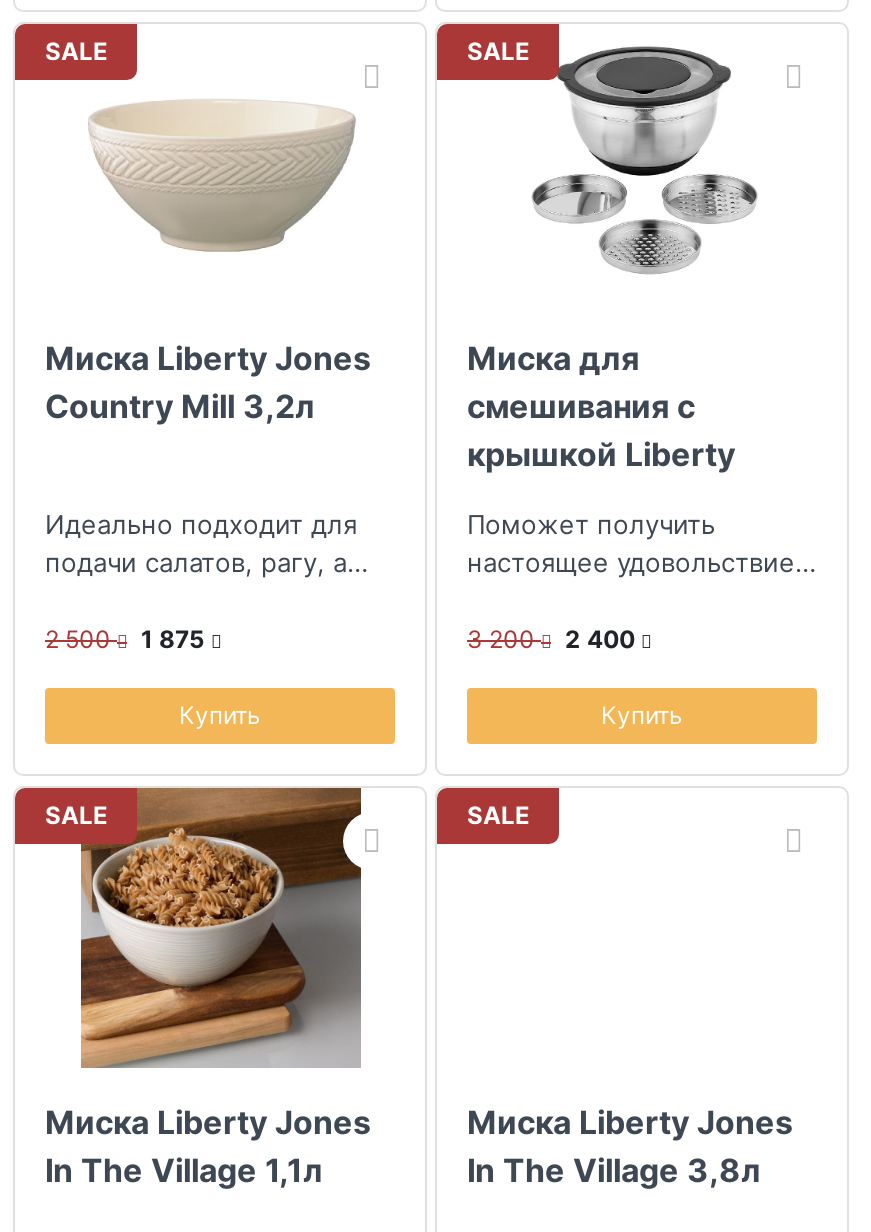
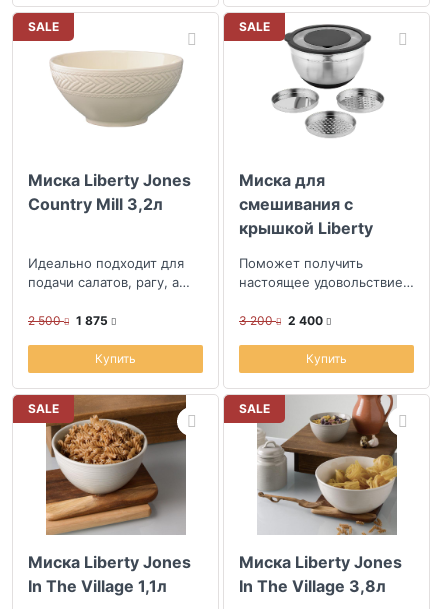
none -> [256,394,398,536] [image]

